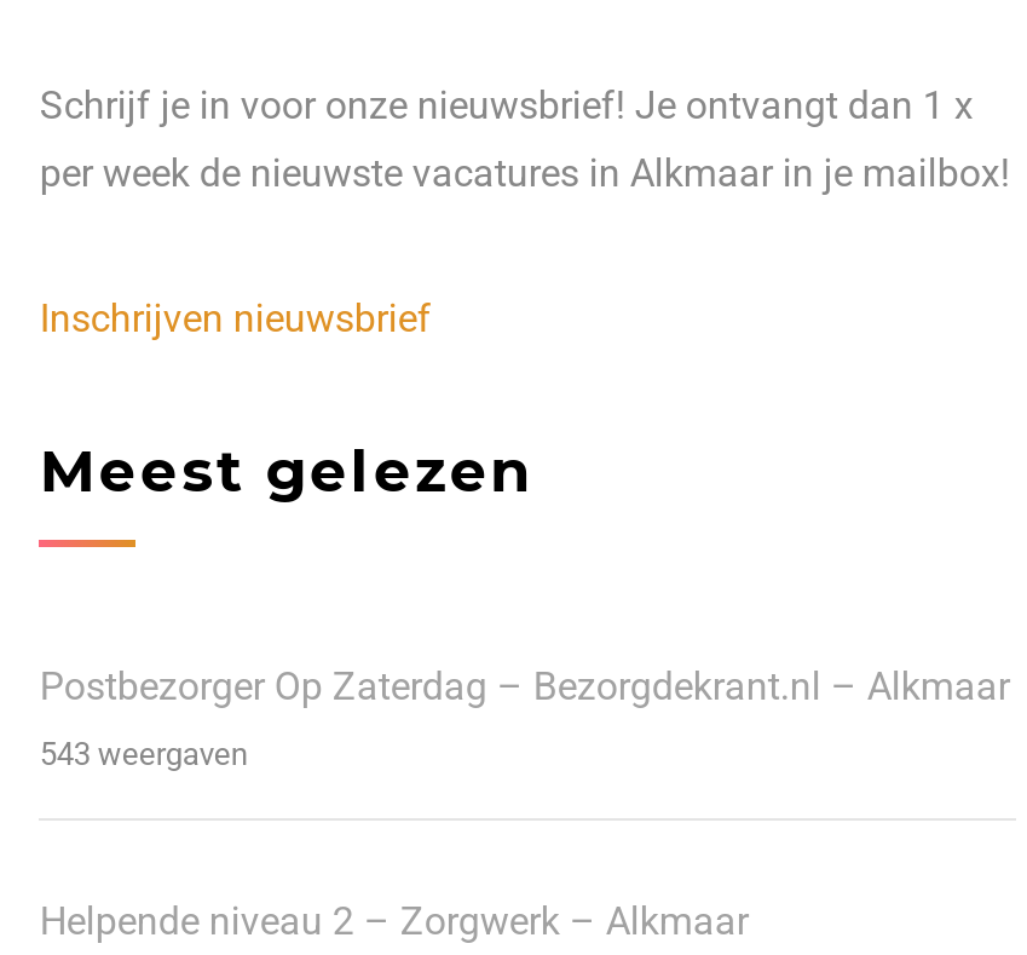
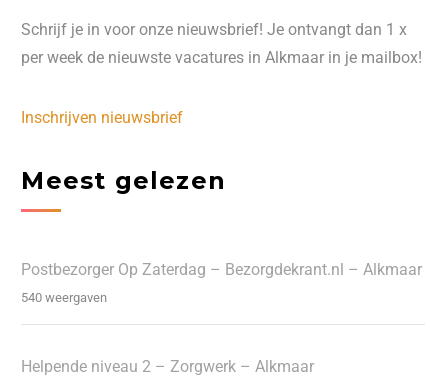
[40,734,248,771] 543 weergaven -> [21,290,107,305] 540 weergaven

